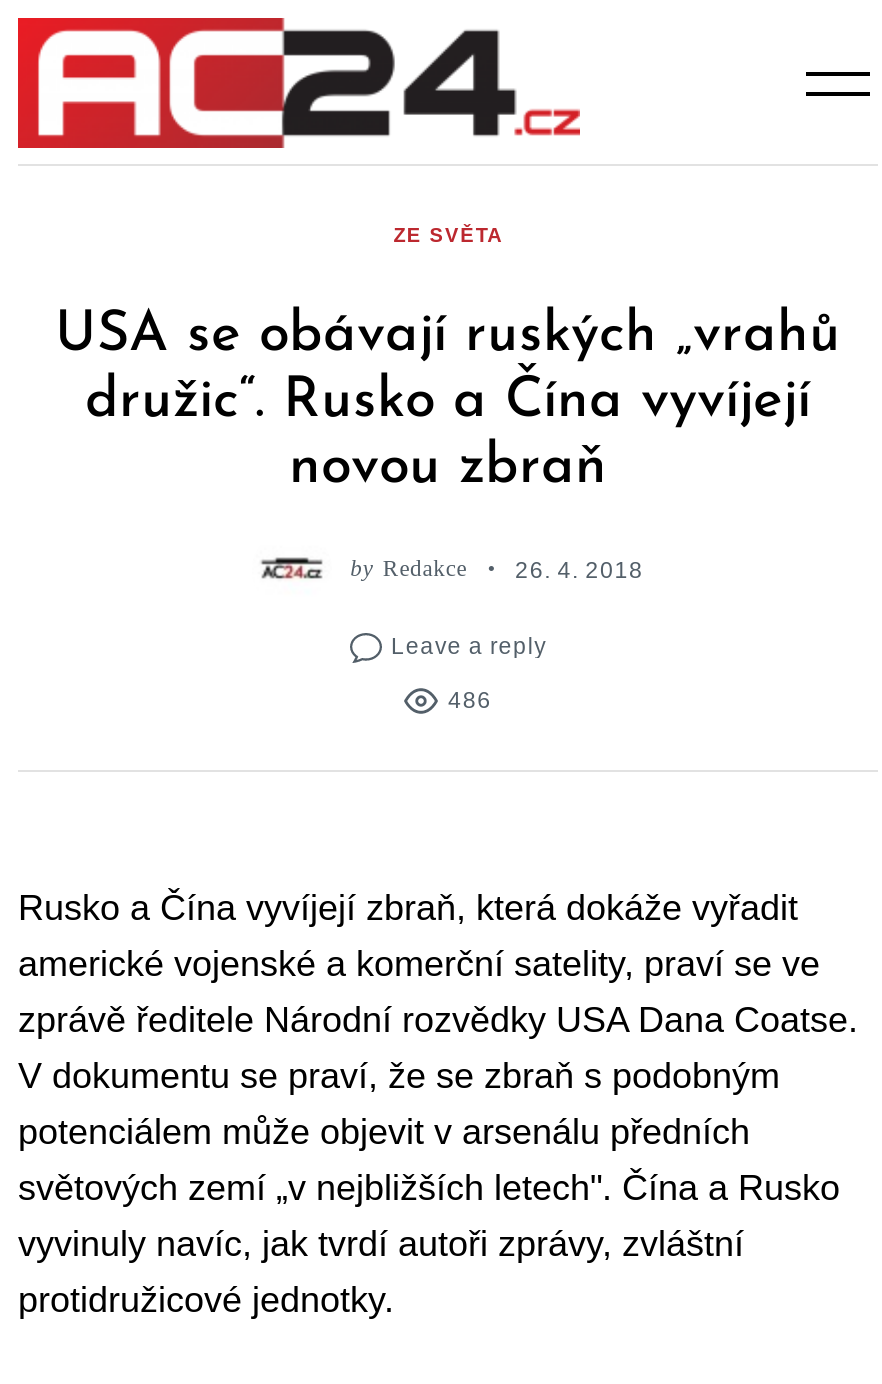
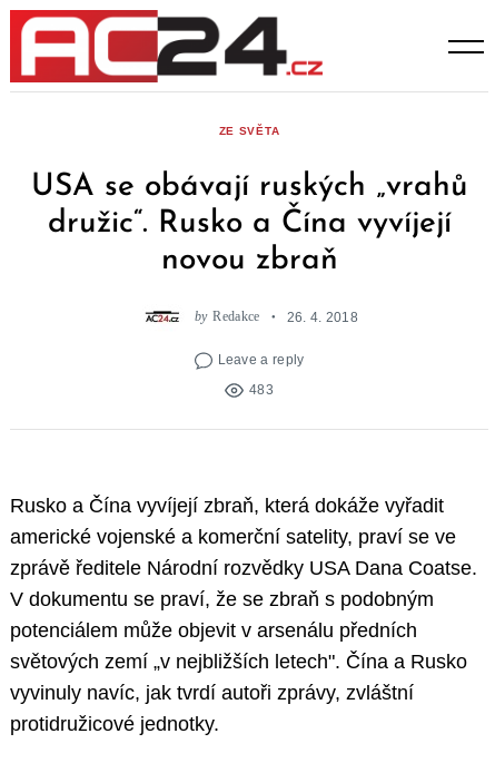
[448,686,492,712] 486 -> [249,382,274,397] 483

